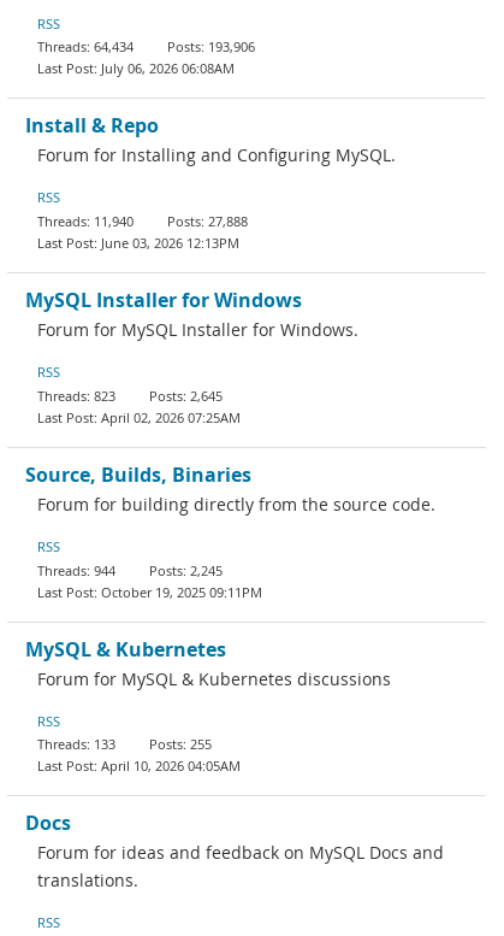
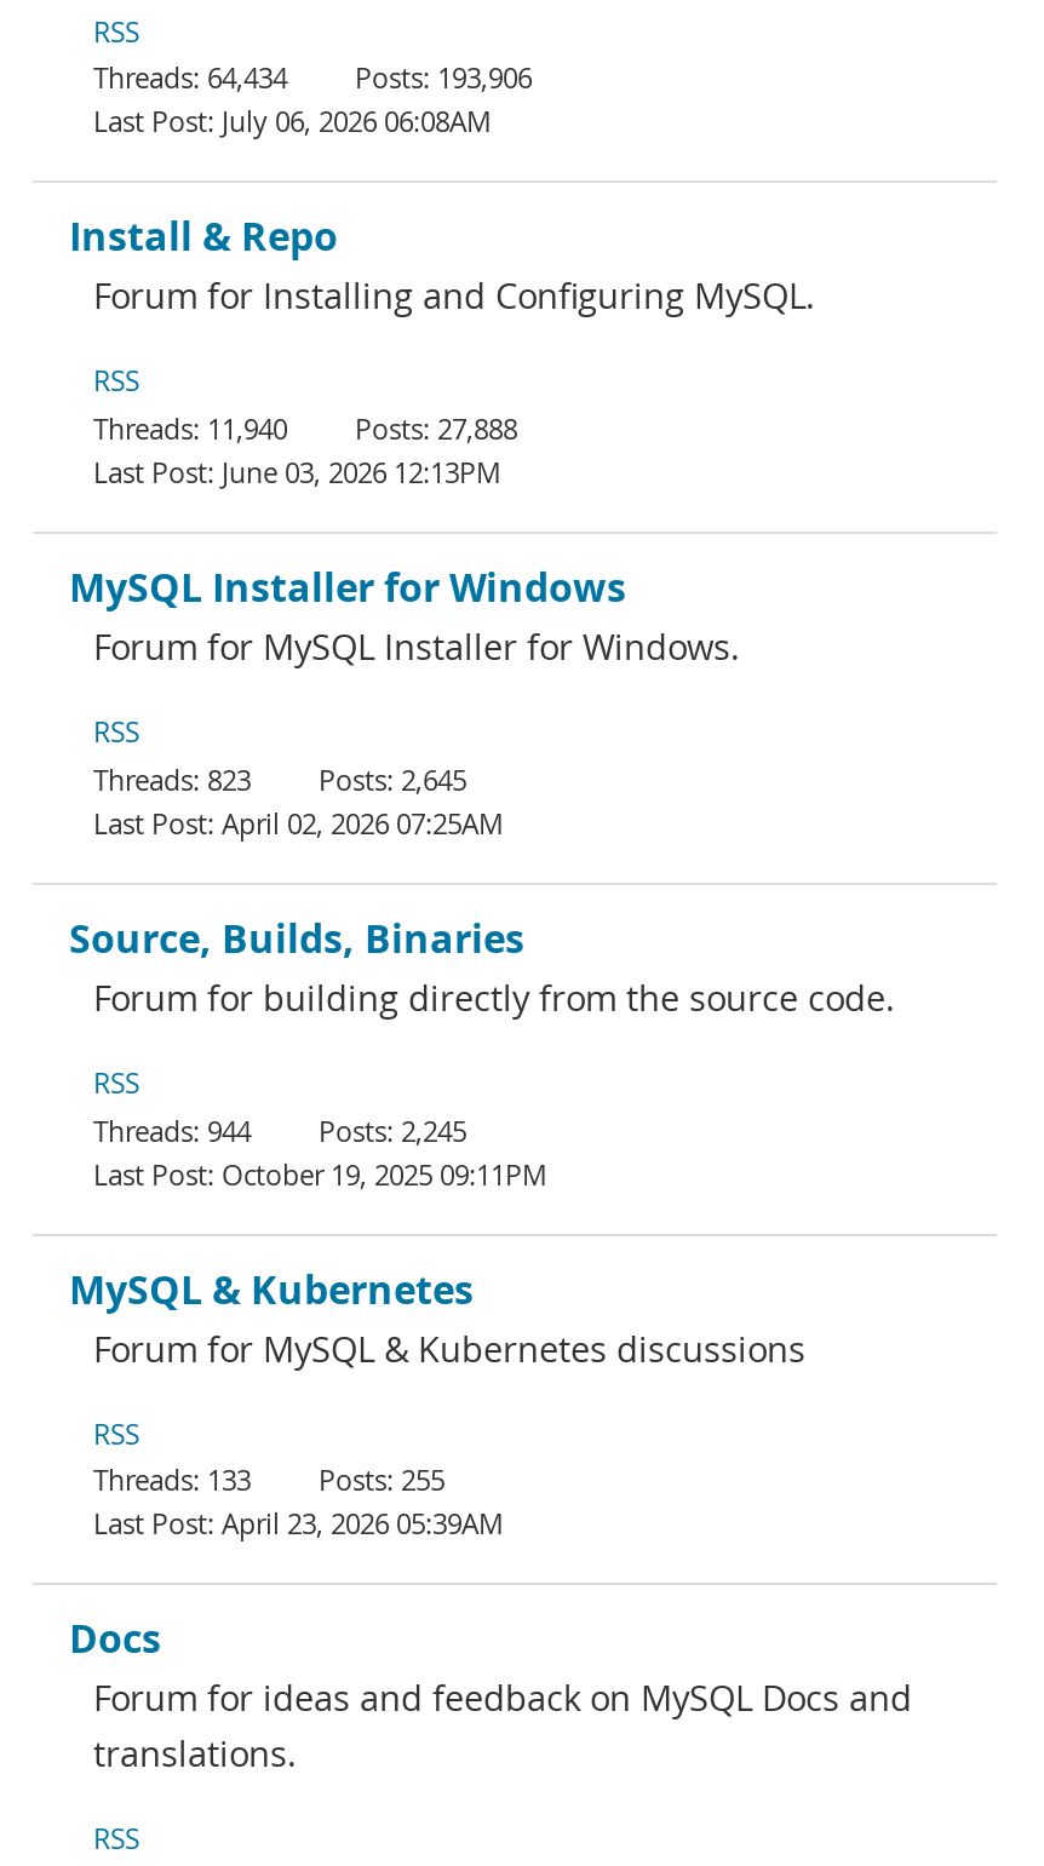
[101,757,241,775] April 10, 2026 04:05AM -> [222,1506,503,1543] April 23, 2026 05:39AM

